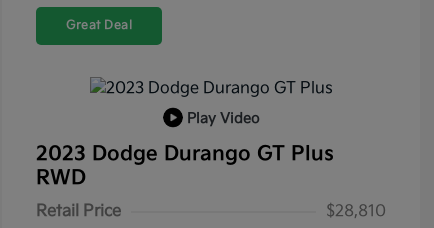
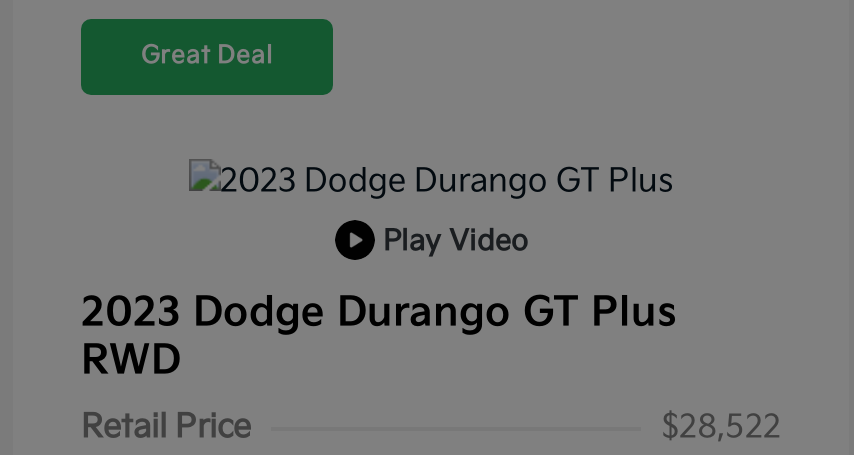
[326,201,386,220] $28,810 -> [661,408,781,446] $28,522

